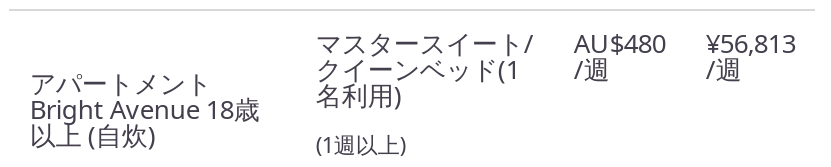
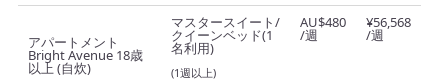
[316,24,796,60] マスタースイート/ AU$480 ¥56,813 -> [171,13,411,31] マスタースイート/ AU$480 ¥56,568

